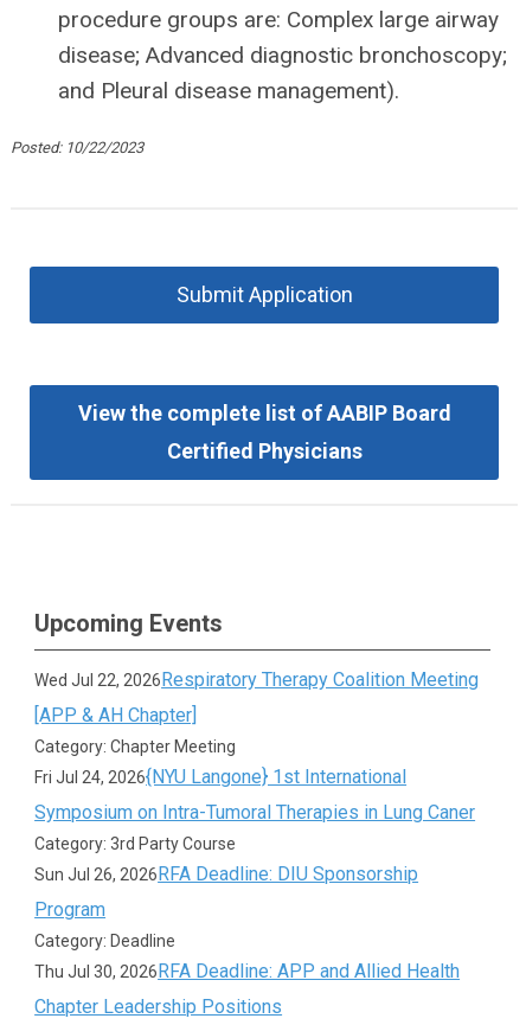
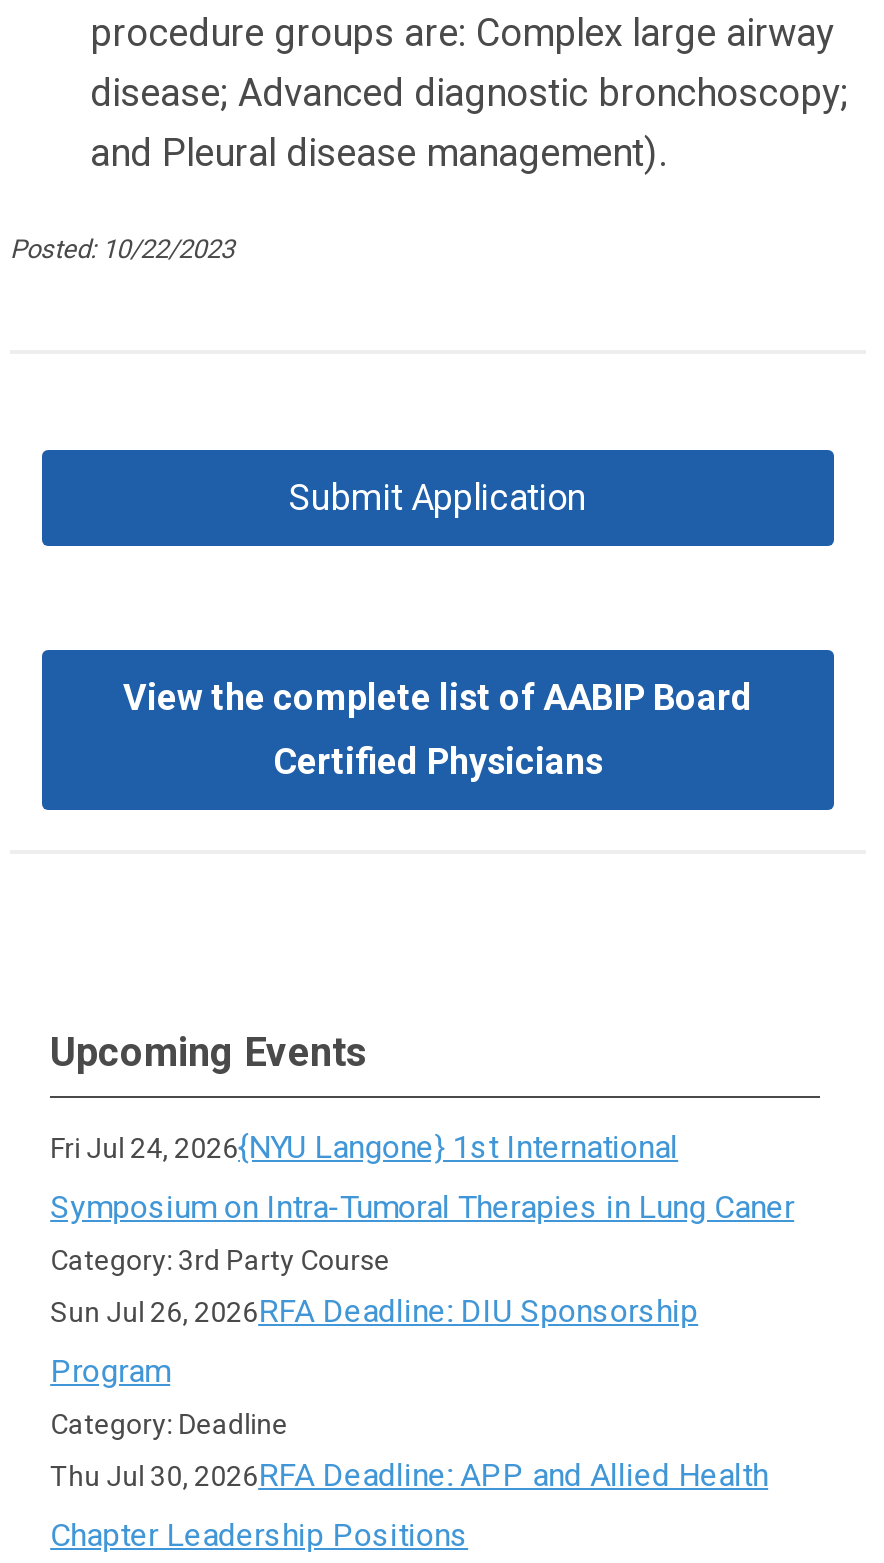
[34,668,479,756] Wed Jul 22, 2026Respiratory Therapy Coalition Meeting | [APP & AH Chapter] | Category: Chapter Meeting -> none

